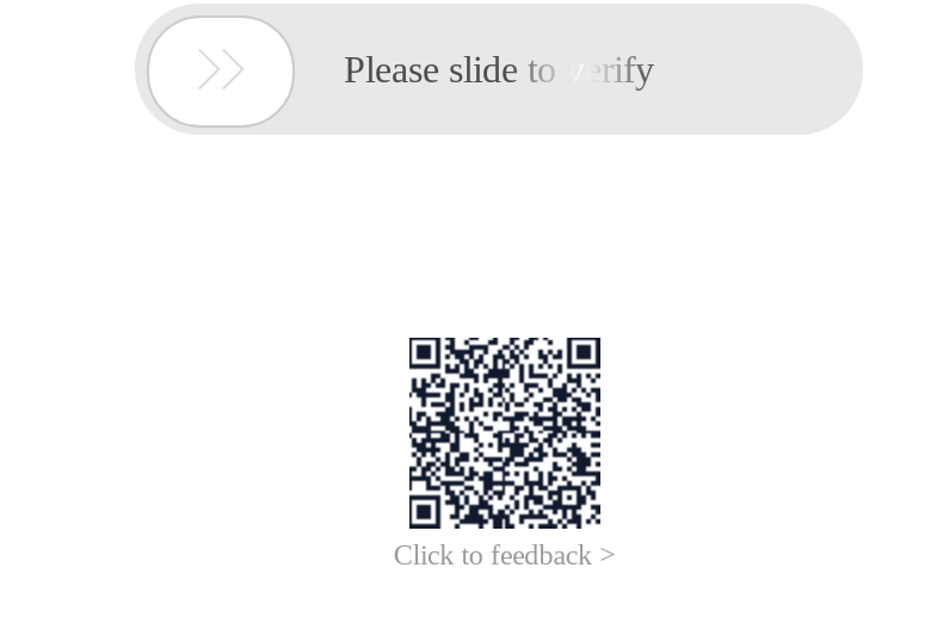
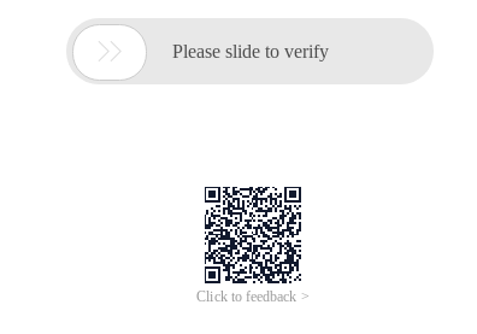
[407,338,603,531] [image] -> [204,186,301,285] [image]

